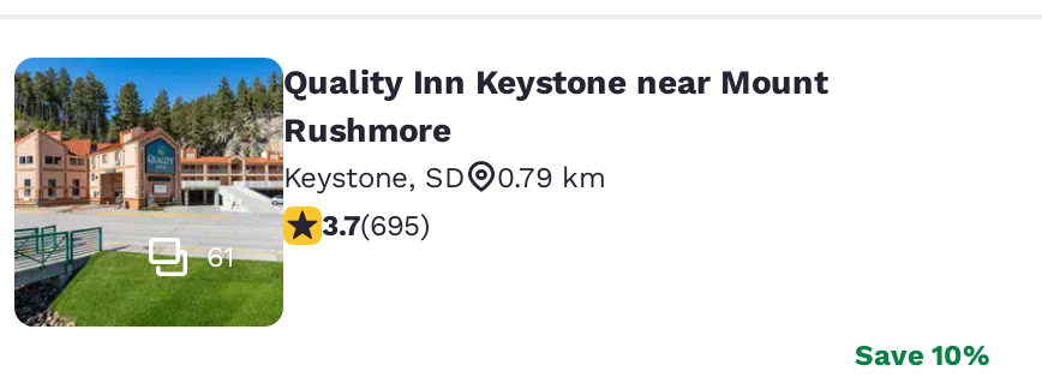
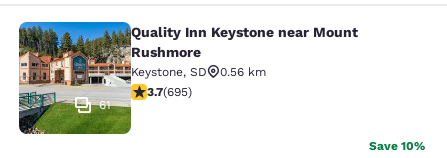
[283,161,605,195] Keystone, SD 0.79 km -> [131,65,266,79] Keystone, SD 0.56 km

